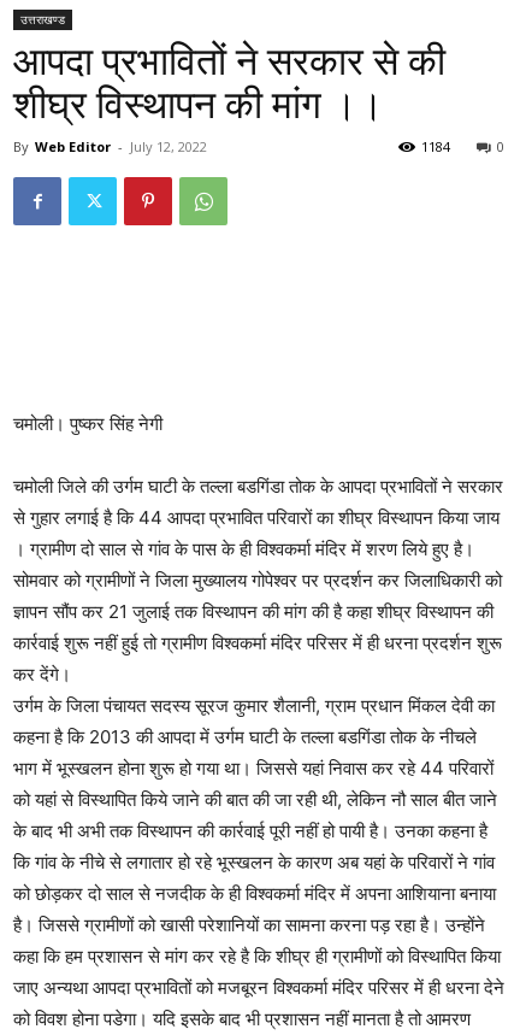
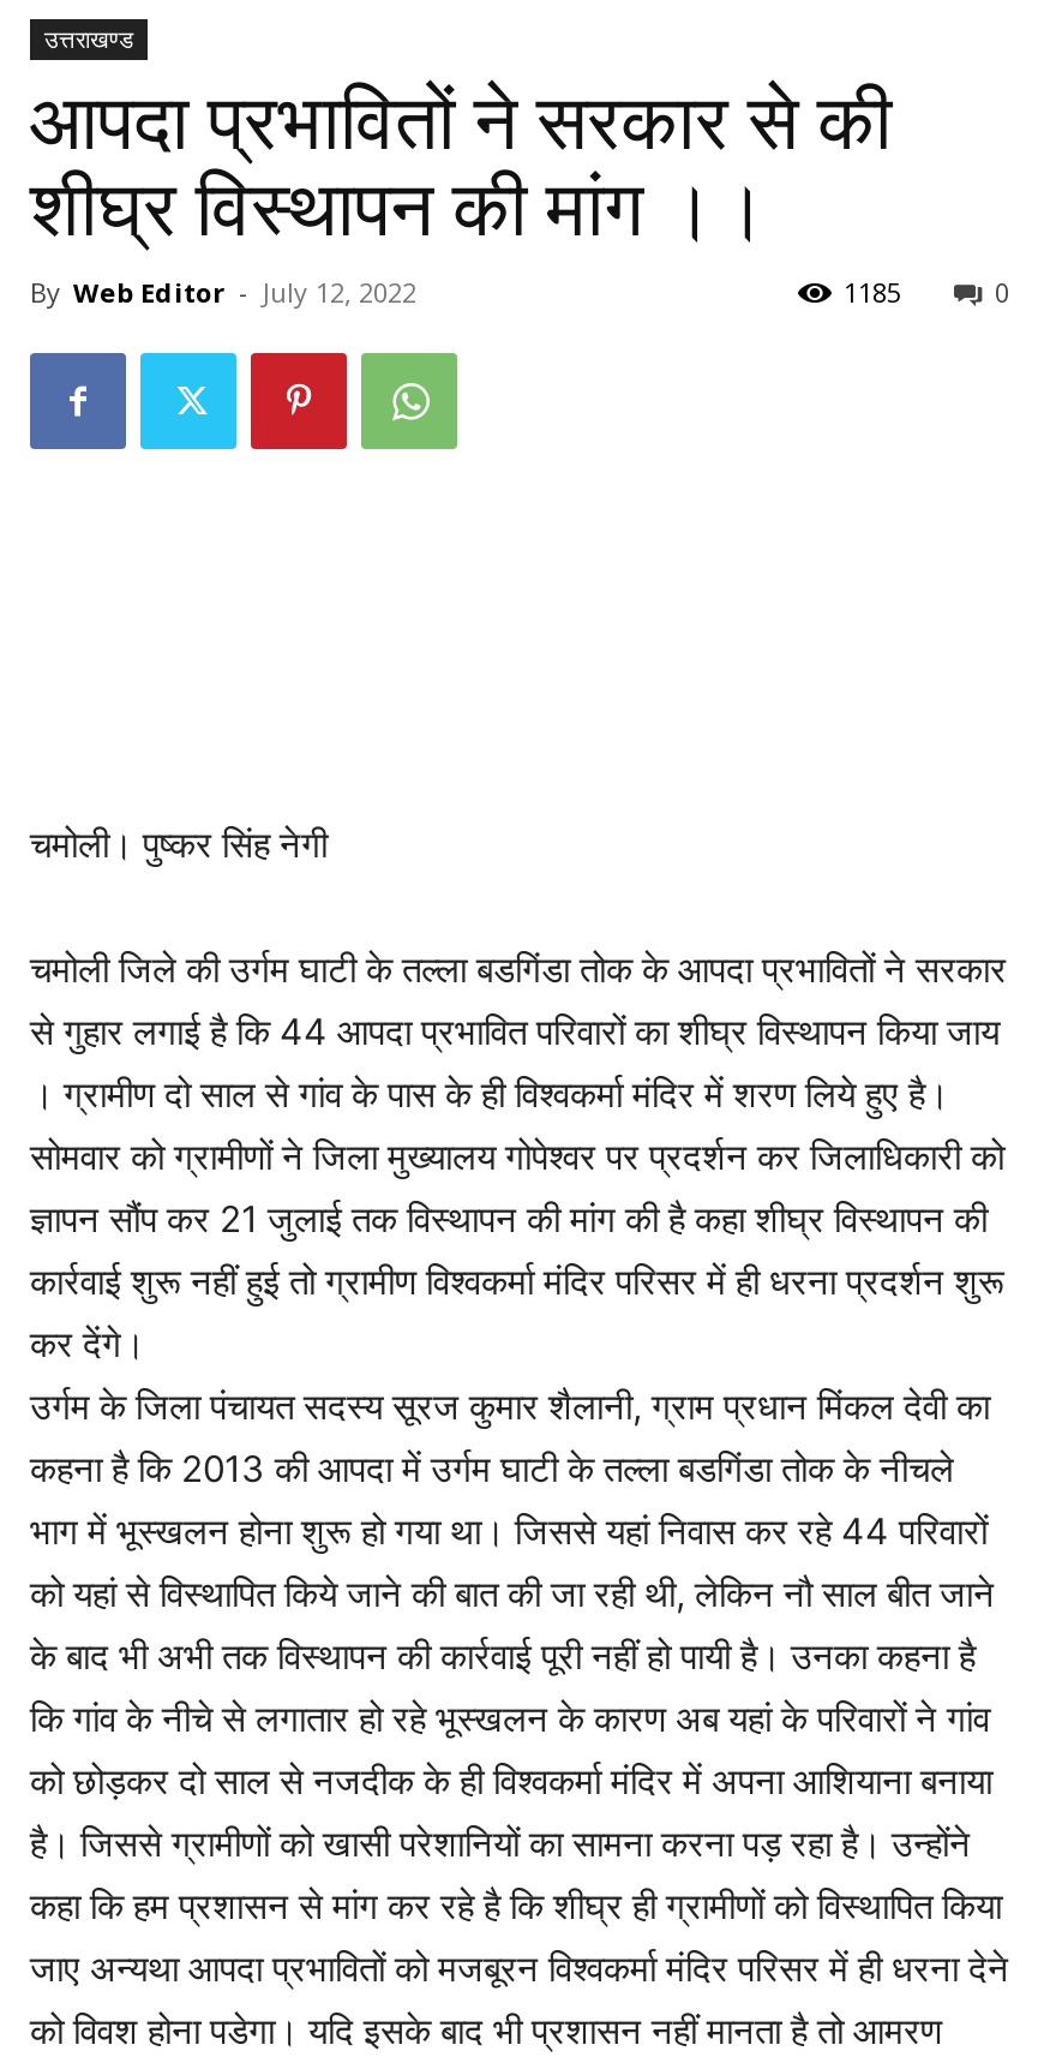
[421,137,450,155] 1184 -> [844,274,901,310] 1185

